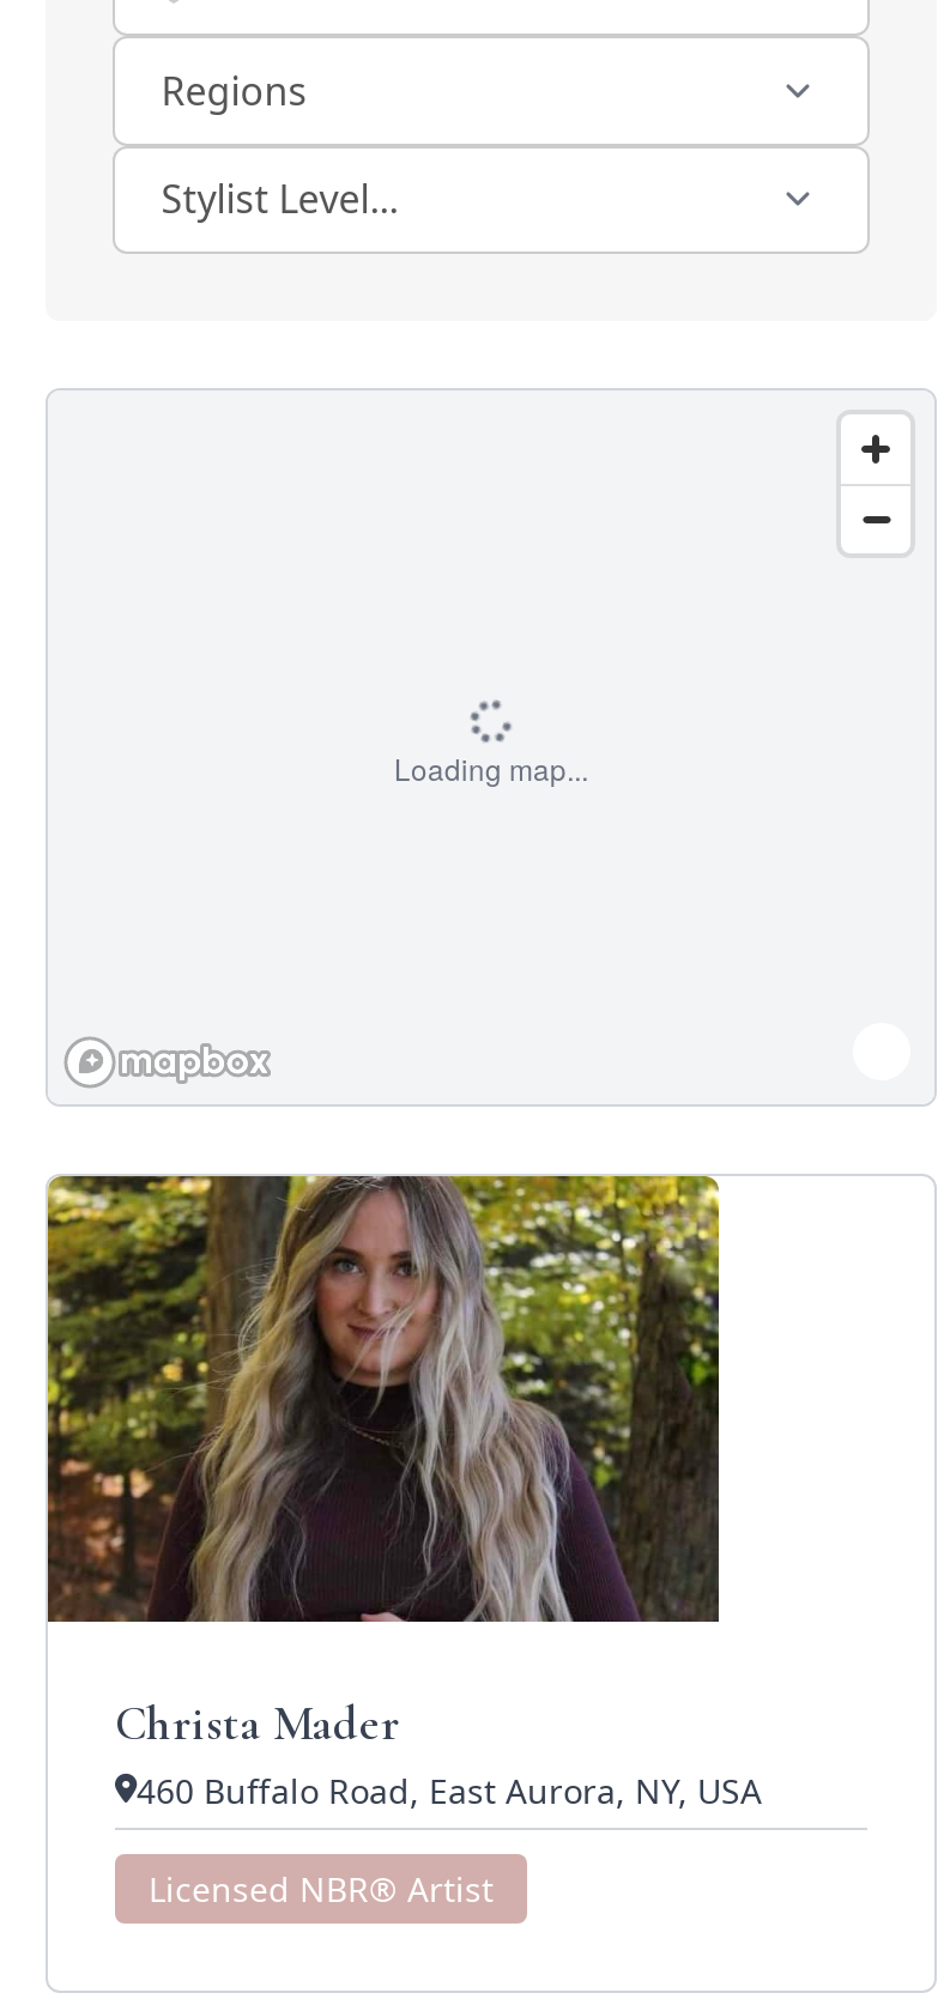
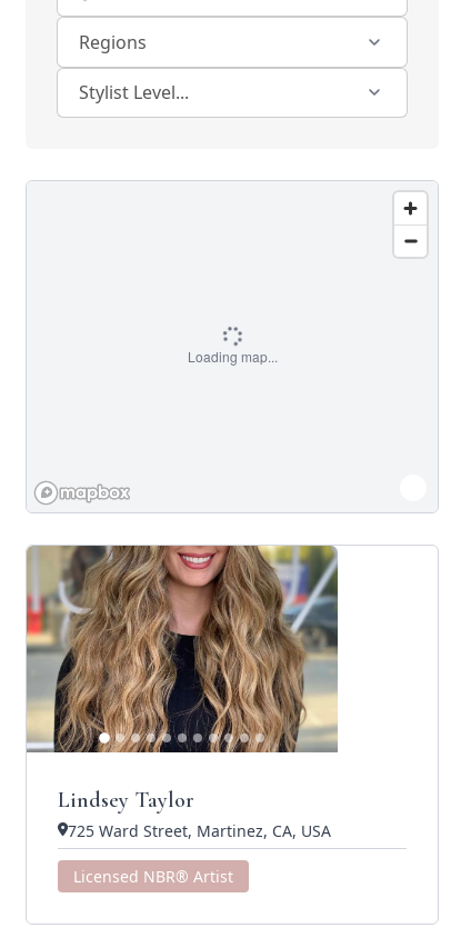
[46,1174,762,1813] [image] | Christa Mader | 460 Buffalo Road, East Aurora, NY, USA -> [26,545,339,841] [image] | Lindsey Taylor | 725 Ward Street, Martinez, CA, USA

